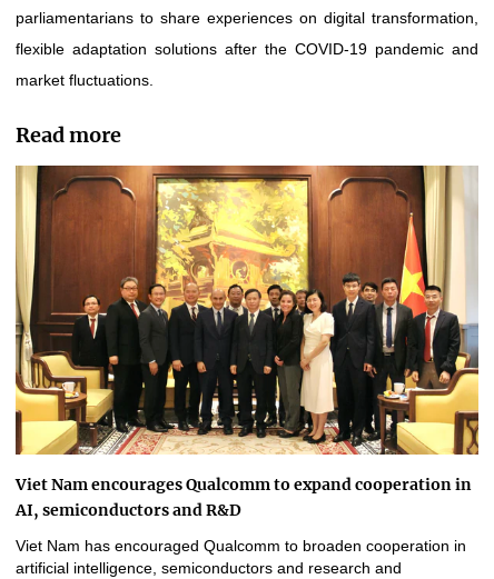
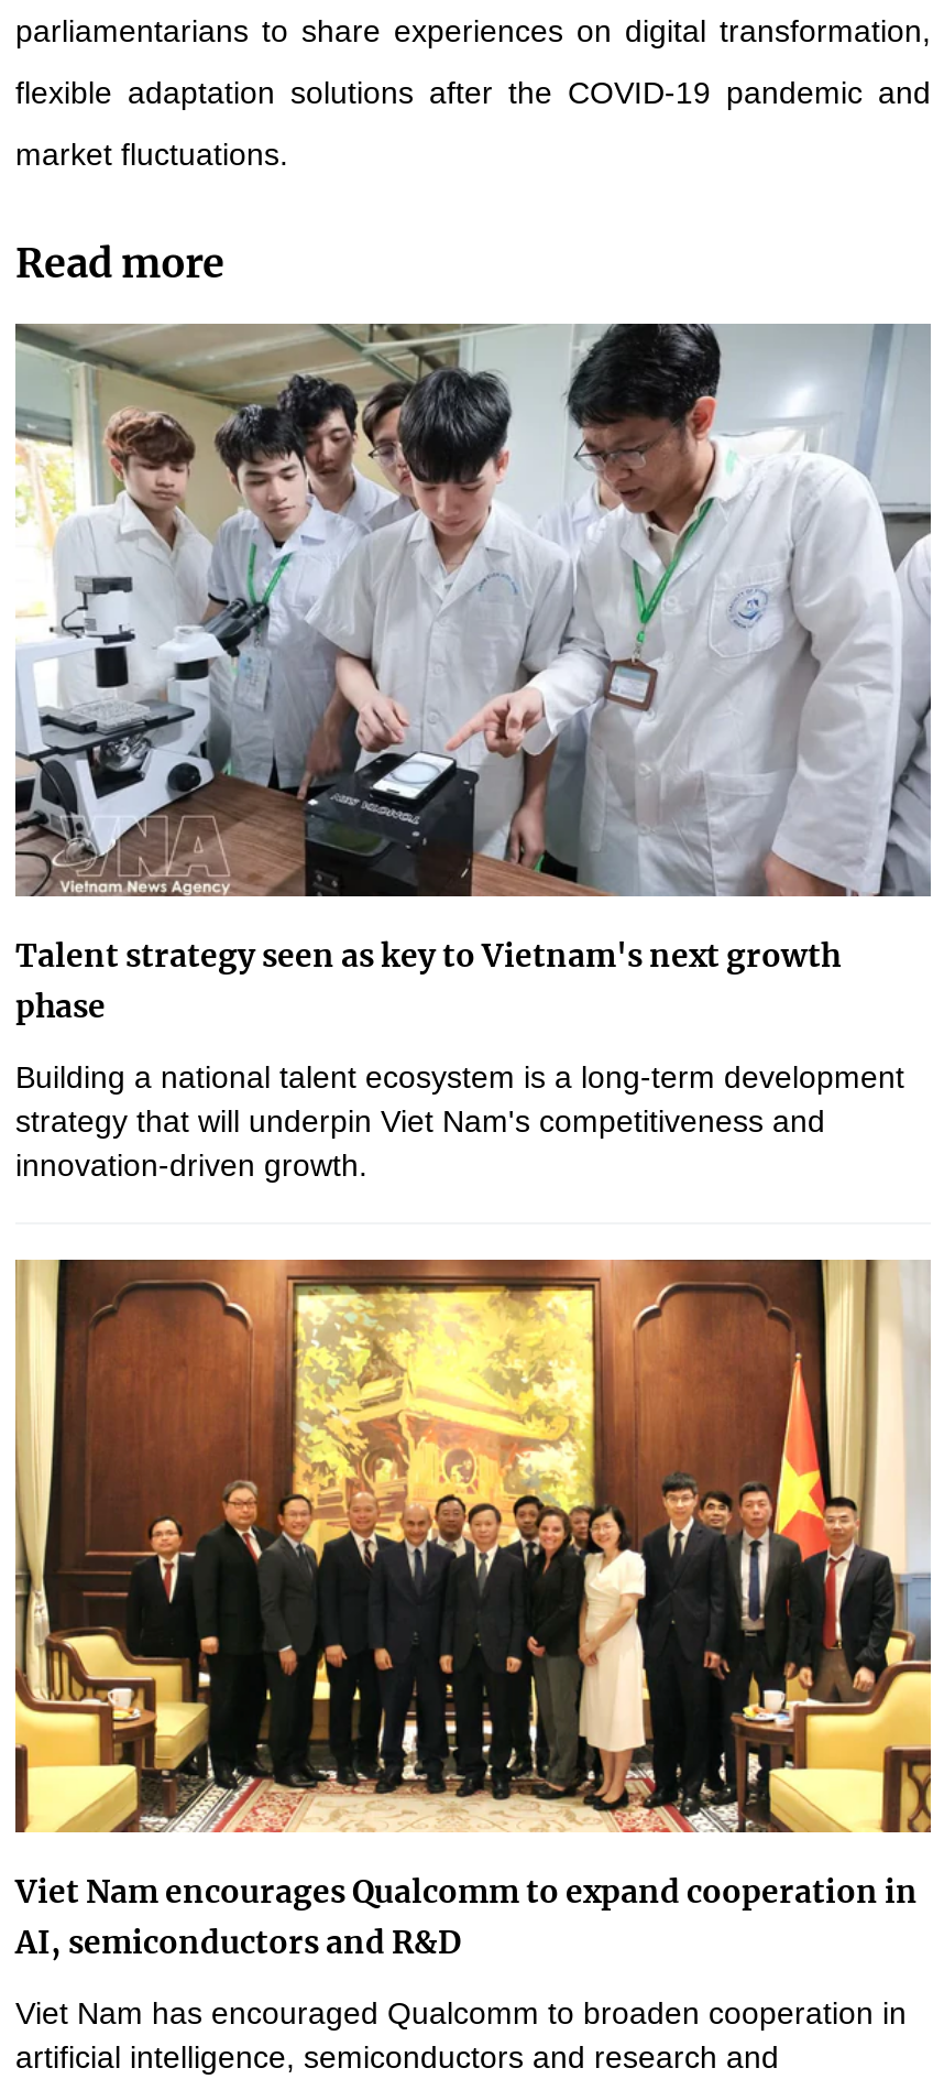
none -> [13,322,933,1183] [image] | Talent strategy seen as key to Vietnam's next growth | phase | Building a national talent ecosystem is a long-term development | strategy that will underpin Viet Nam's competitiveness and | innovation-driven growth.

